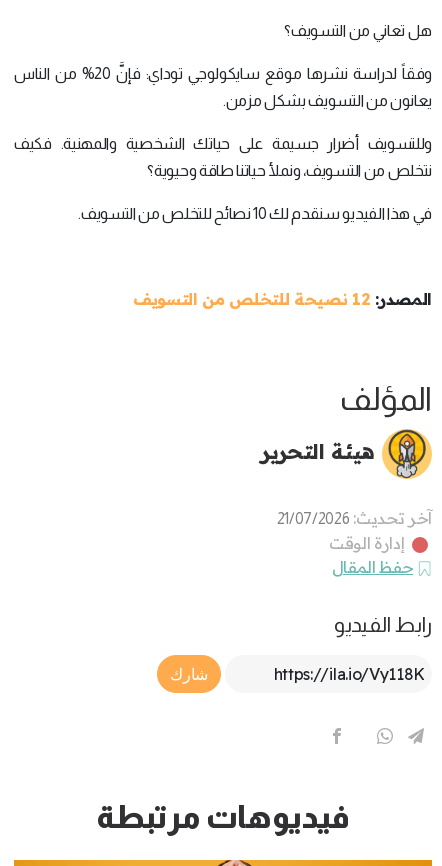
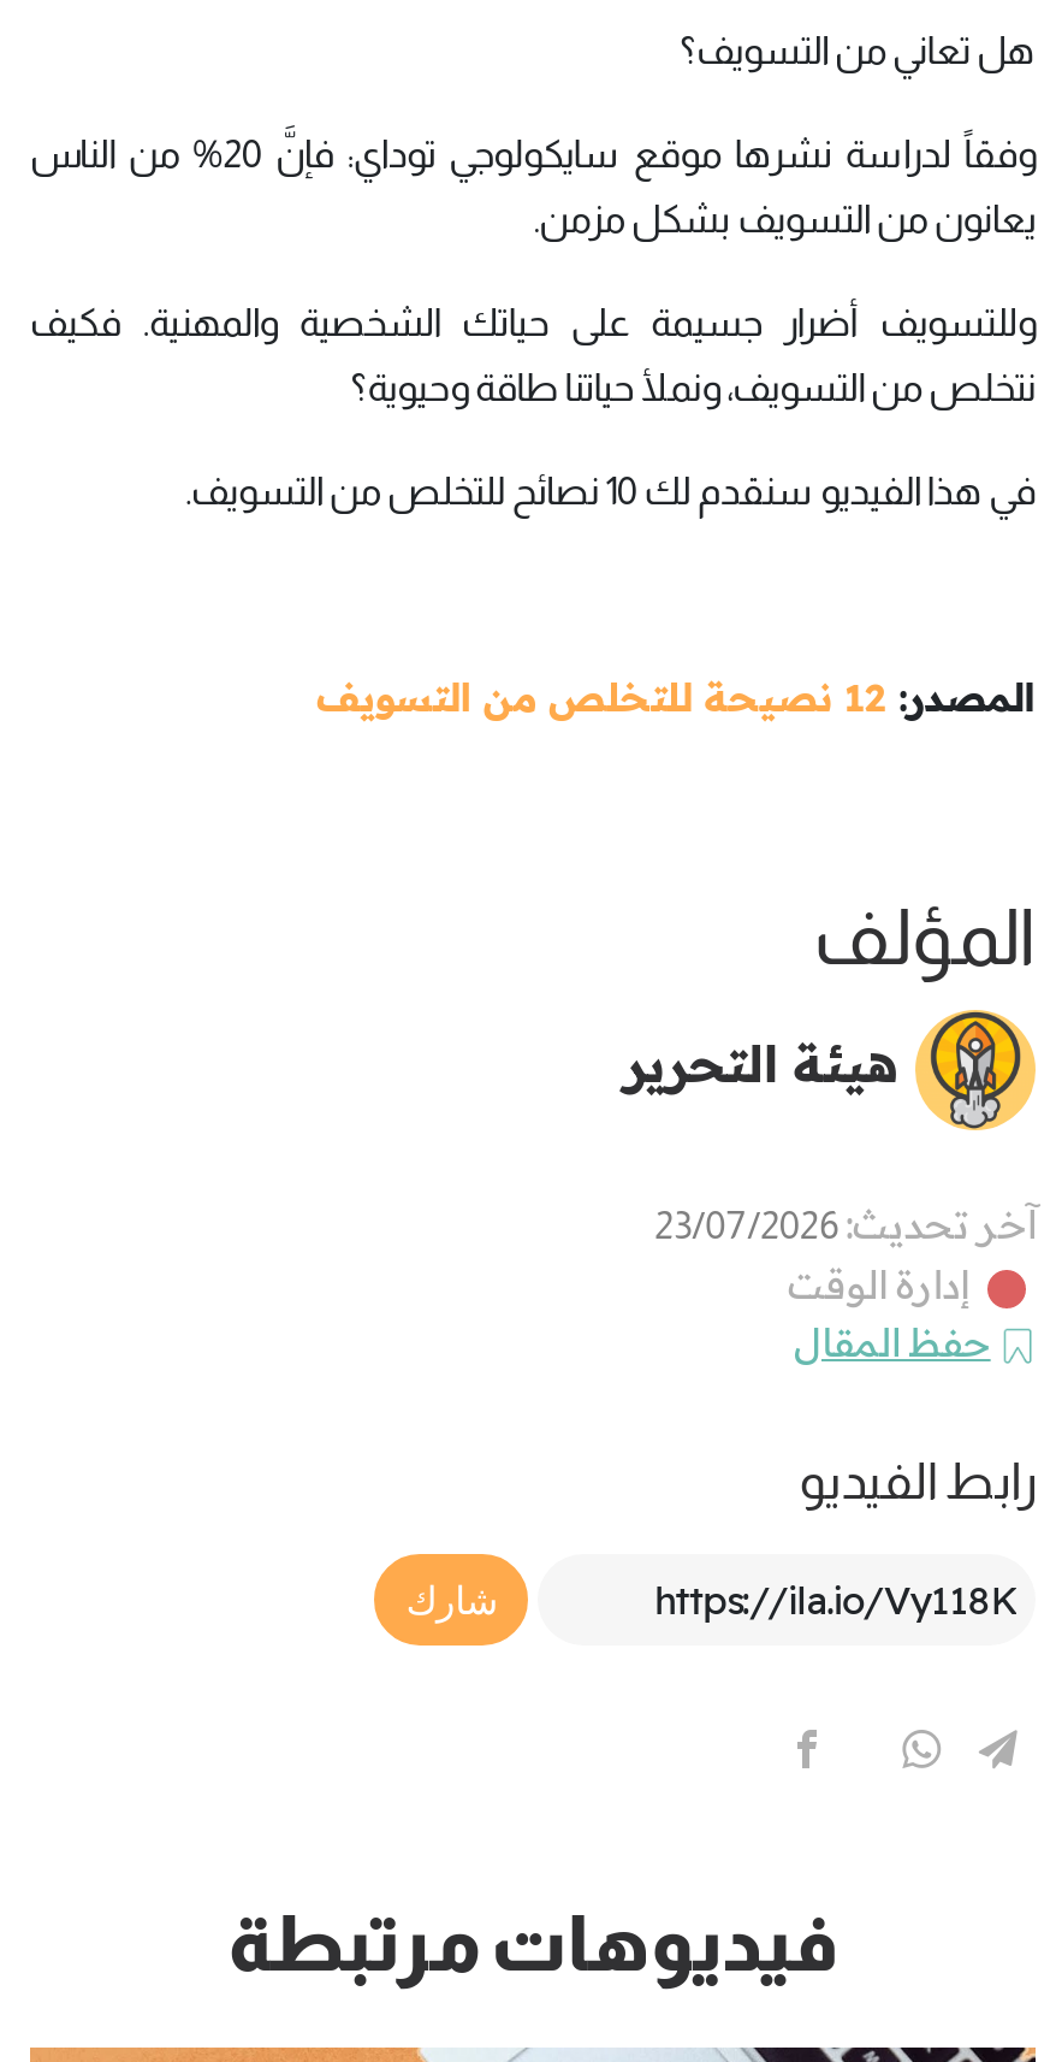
[277,508,432,528] آخر تحديث: 21/07/2026 -> [655,1200,1036,1248] آخر تحديث: 23/07/2026

